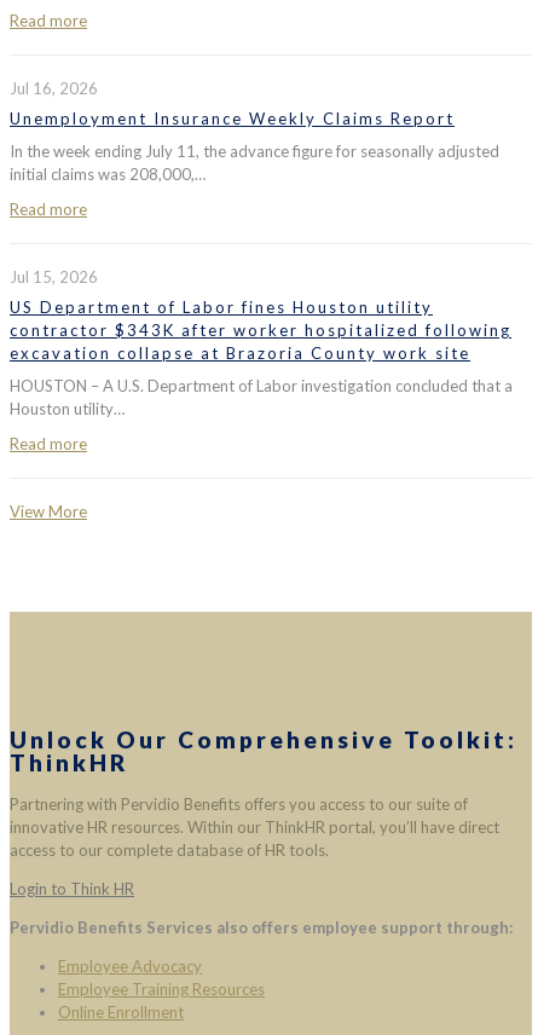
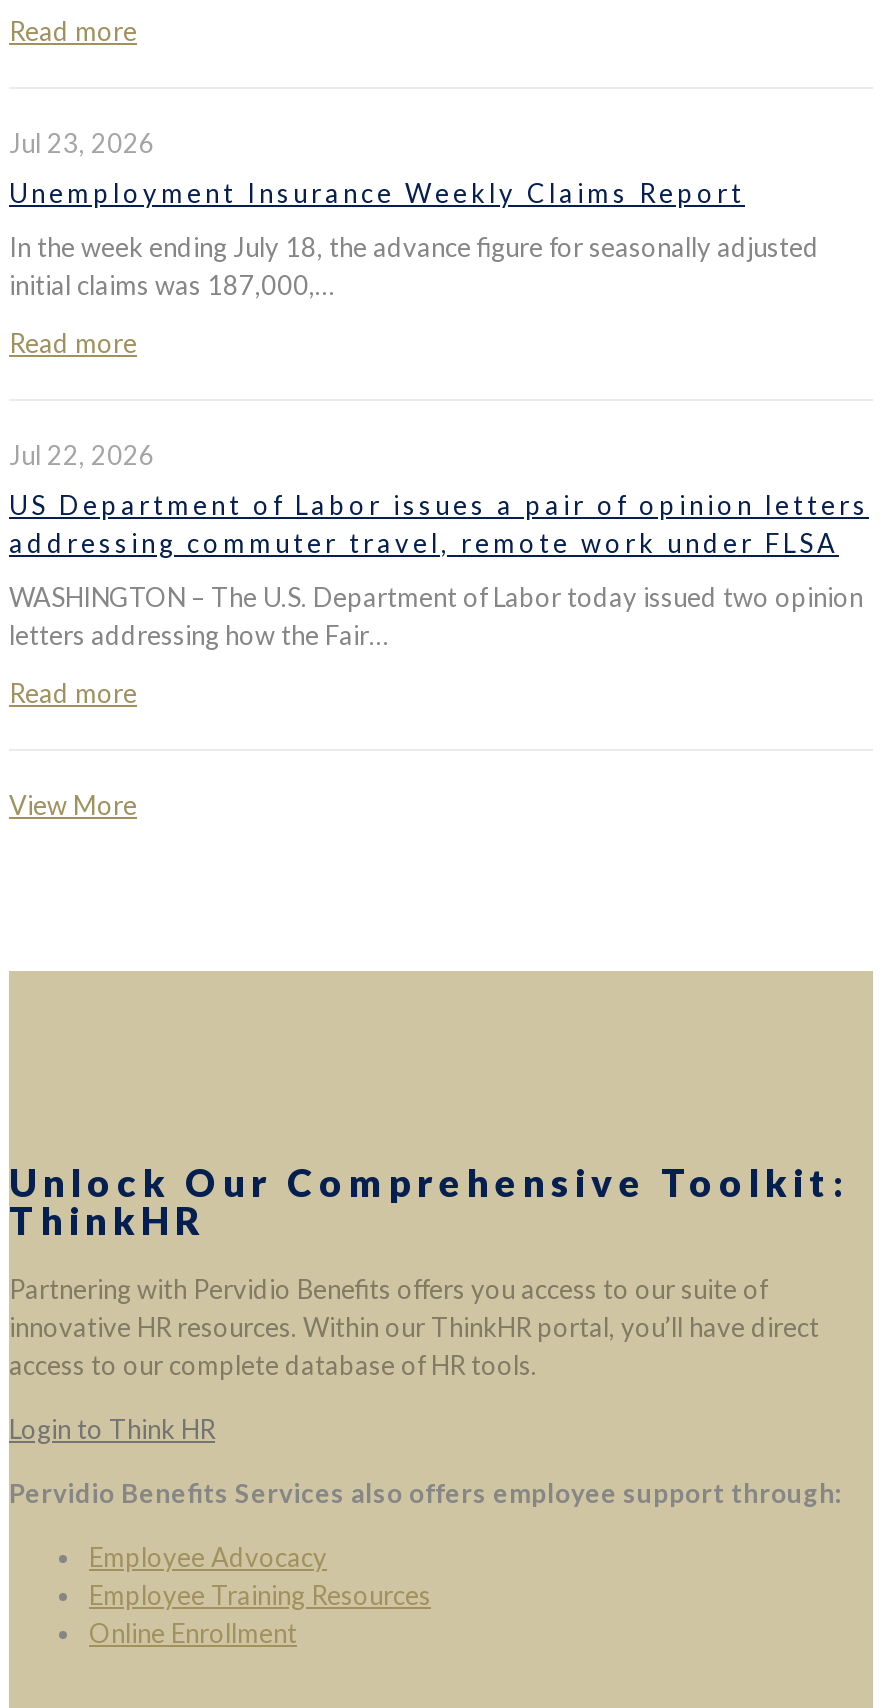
[10,79,98,98] Jul 16, 2026 -> [9,128,155,160] Jul 23, 2026
[10,142,499,161] In the week ending July 11, the advance figure for seasonally adjusted -> [9,232,819,264] In the week ending July 18, the advance figure for seasonally adjusted
[10,165,206,184] initial claims was 208,000,… -> [9,270,333,302] initial claims was 187,000,…
[10,268,98,287] Jul 15, 2026 -> [9,440,155,472] Jul 22, 2026
[10,298,511,363] US Department of Labor fines Houston utility | contractor $343K after worker hospitalized following | excavation collapse at Brazoria County work site -> [9,490,869,560] US Department of Labor issues a pair of opinion letters | addressing commuter travel, remote work under FLSA
[10,376,513,419] HOUSTON – A U.S. Department of Labor investigation concluded that a | Houston utility… -> [9,582,863,652] WASHINGTON – The U.S. Department of Labor today issued two opinion | letters addressing how the Fair…

